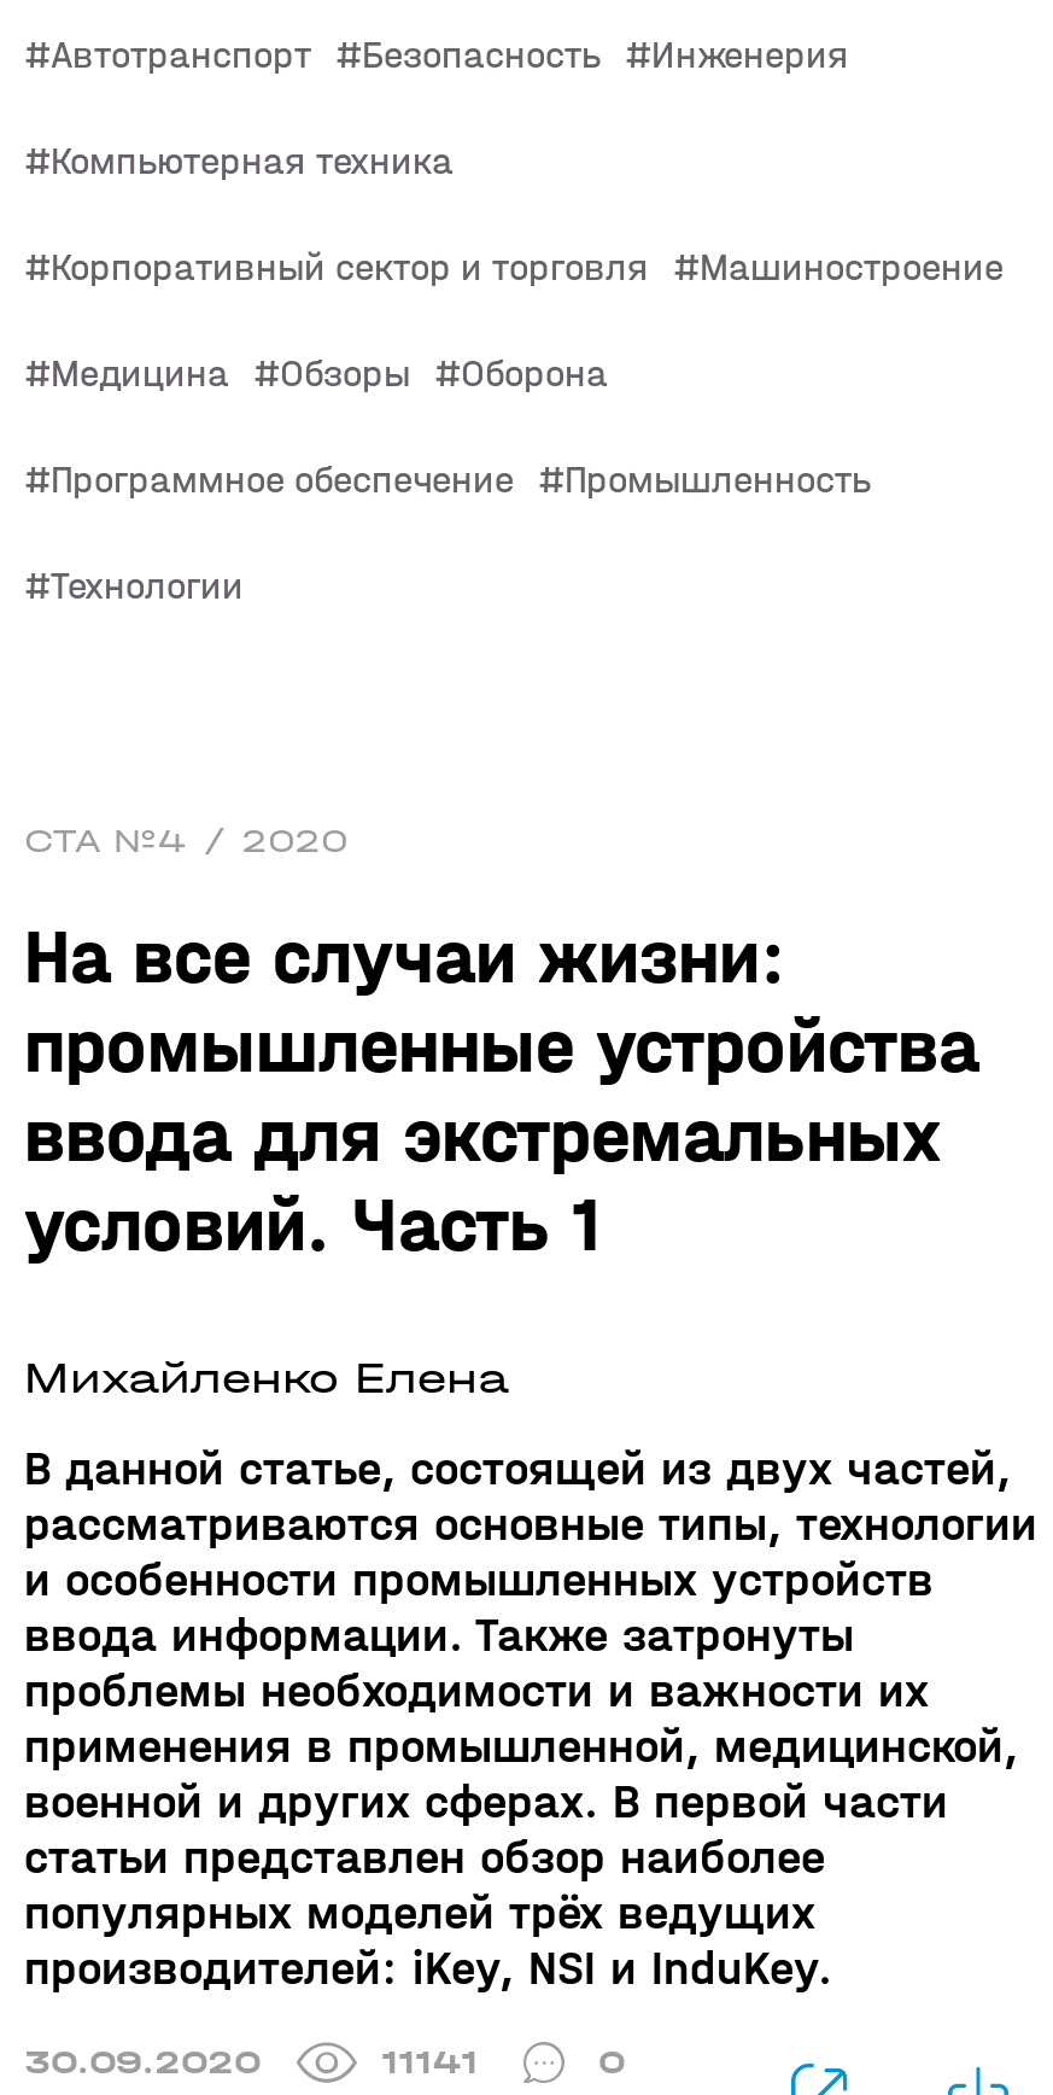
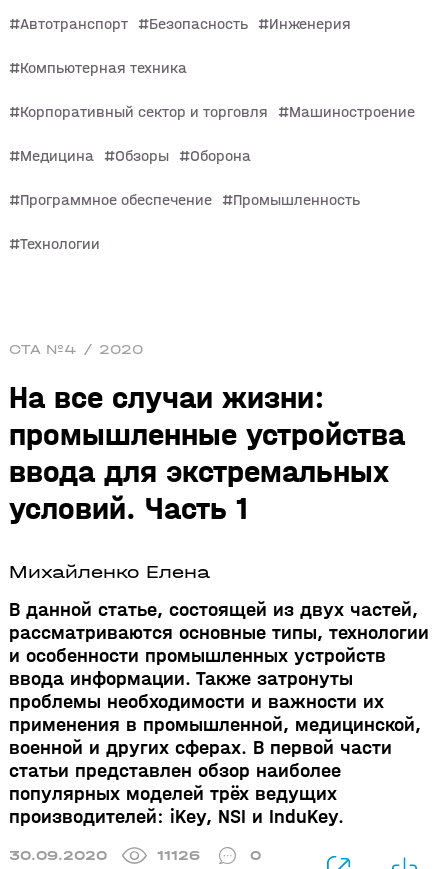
[381,2042,478,2083] 11141 -> [157,847,200,864] 11126

